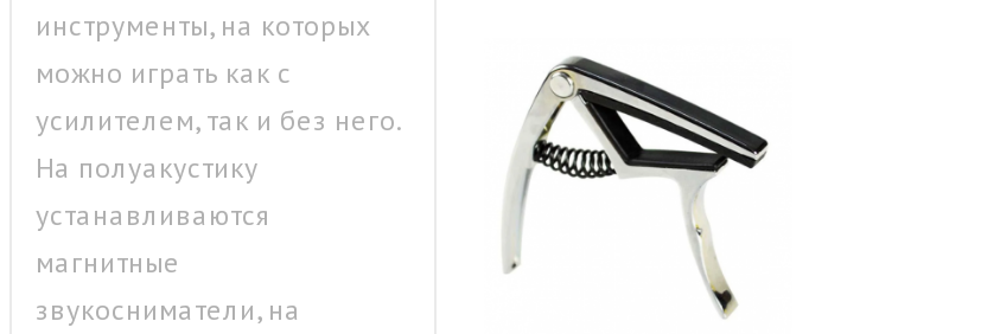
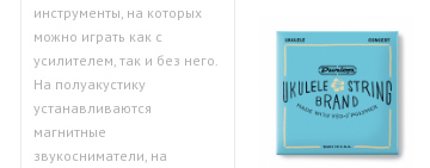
[503,54,769,315] [image] -> [270,29,404,161] [image]

